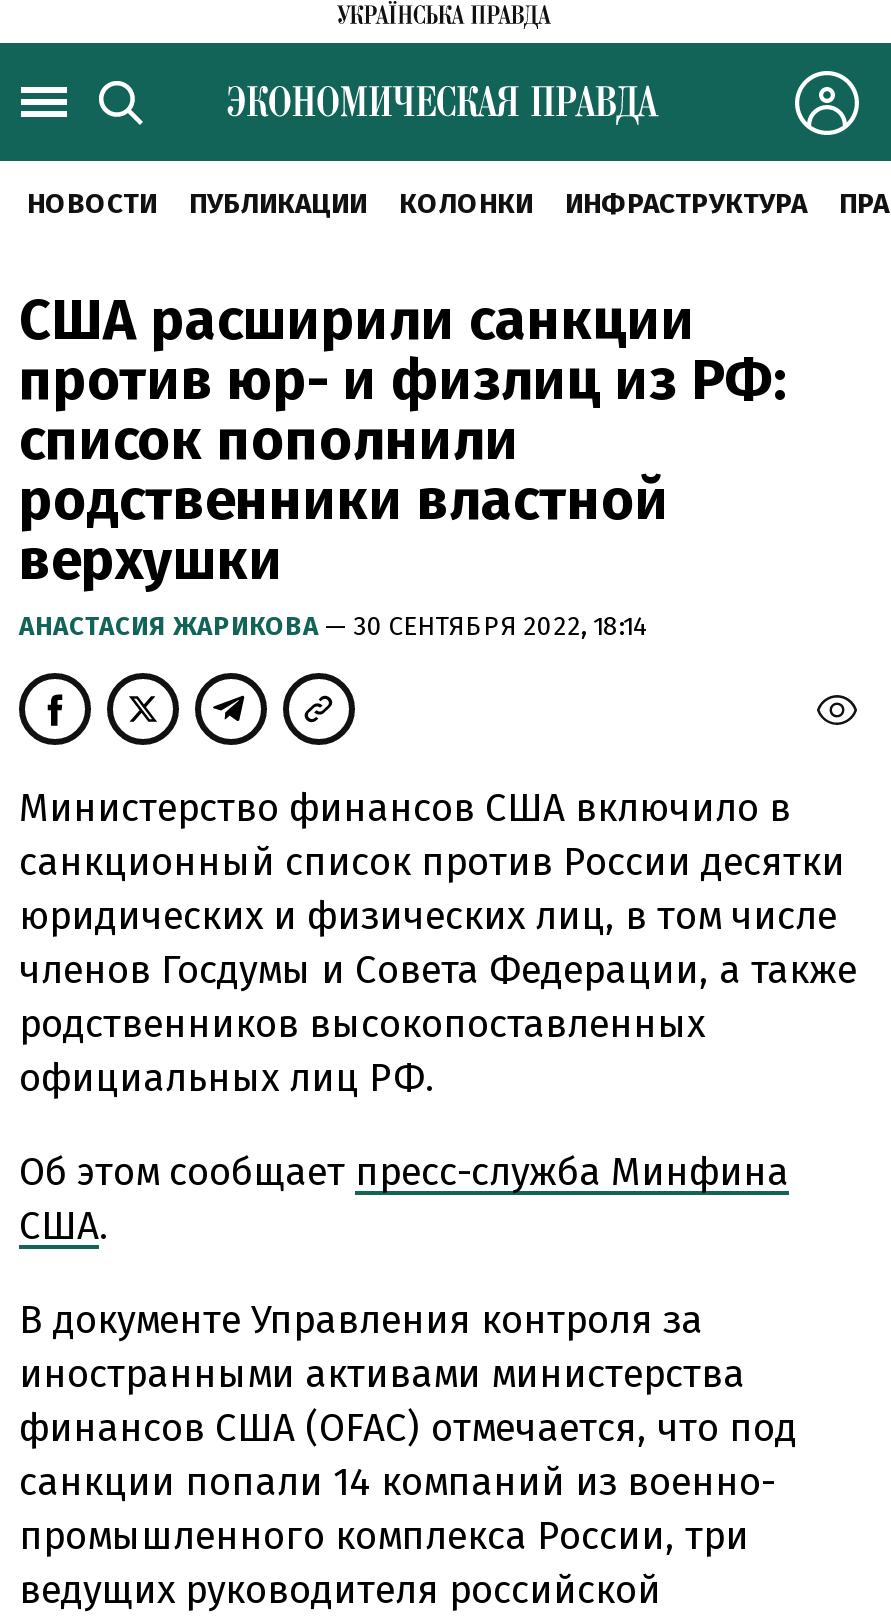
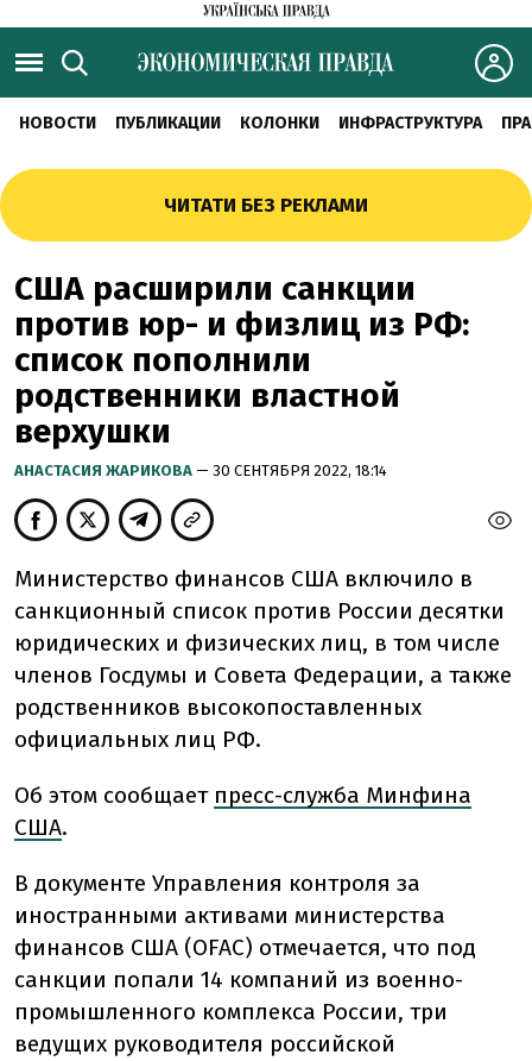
none -> [164,193,368,218] ЧИТАТИ БЕЗ РЕКЛАМИ

